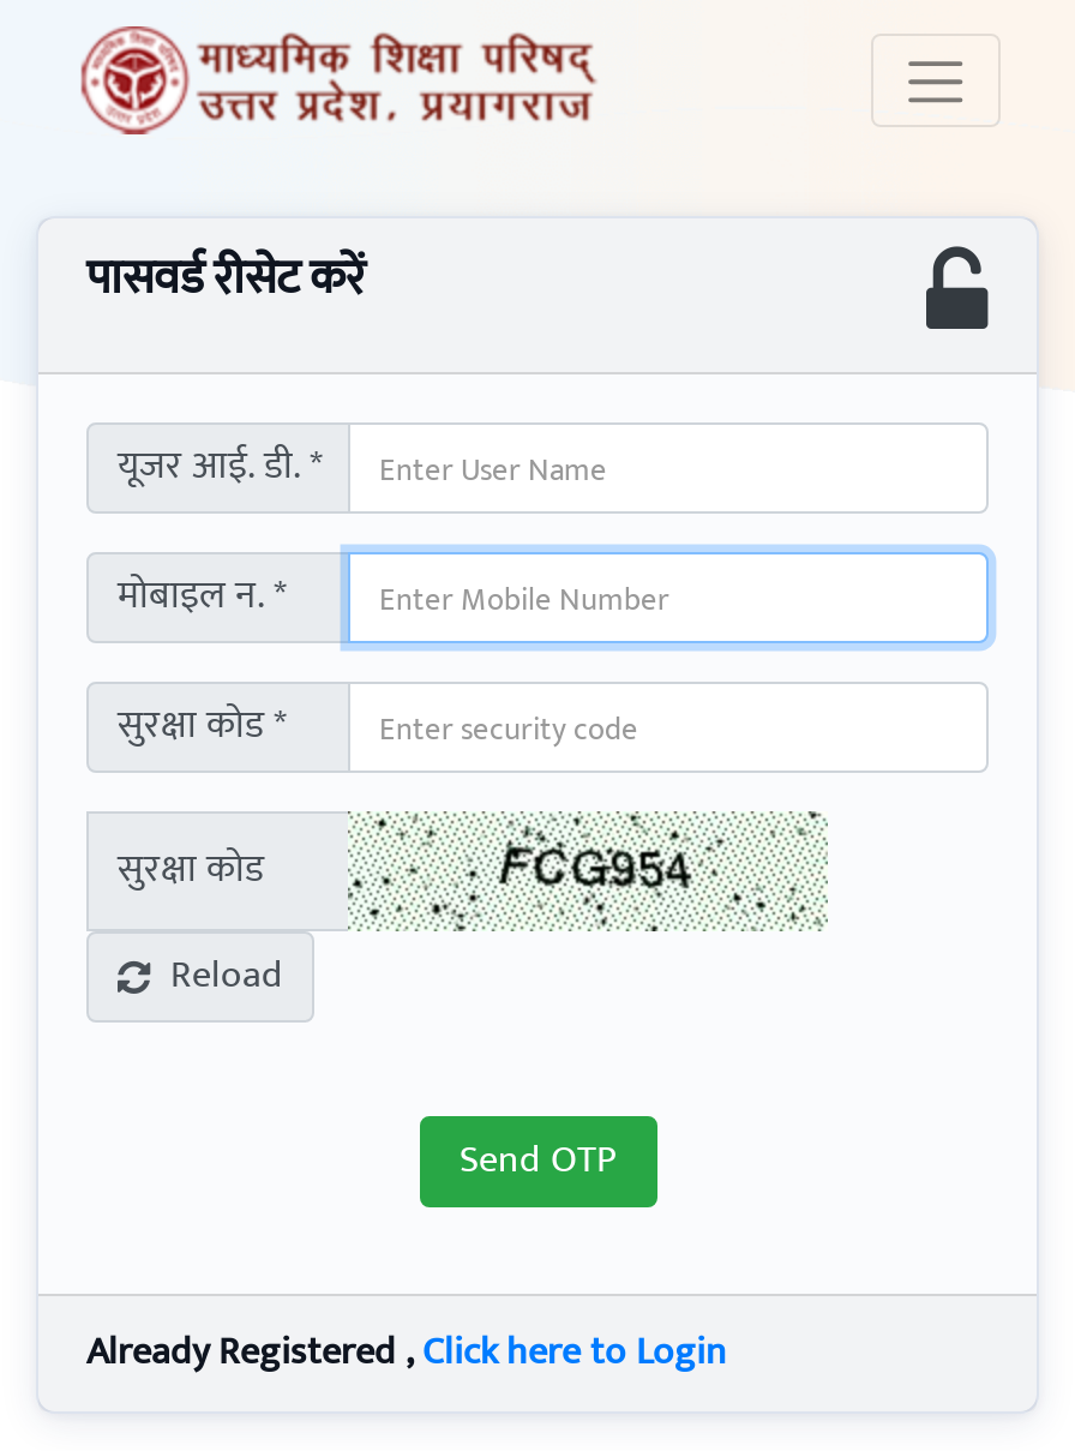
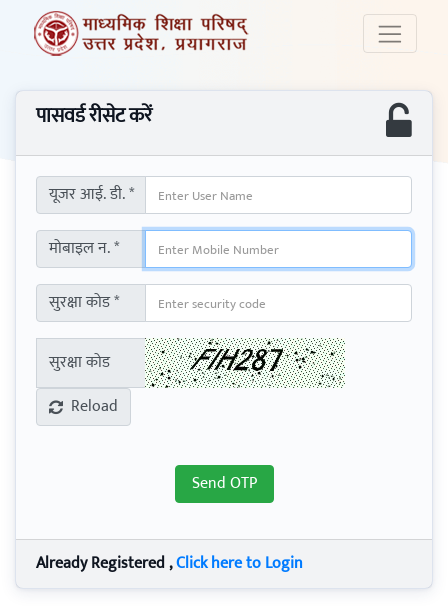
[348,811,818,934] [image] -> [148,338,342,388] [image]

